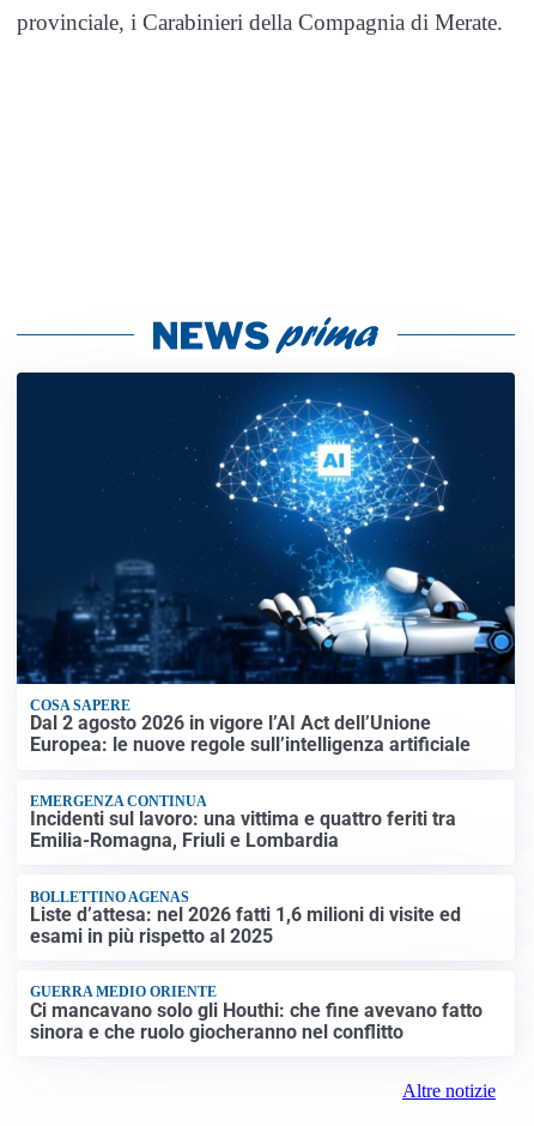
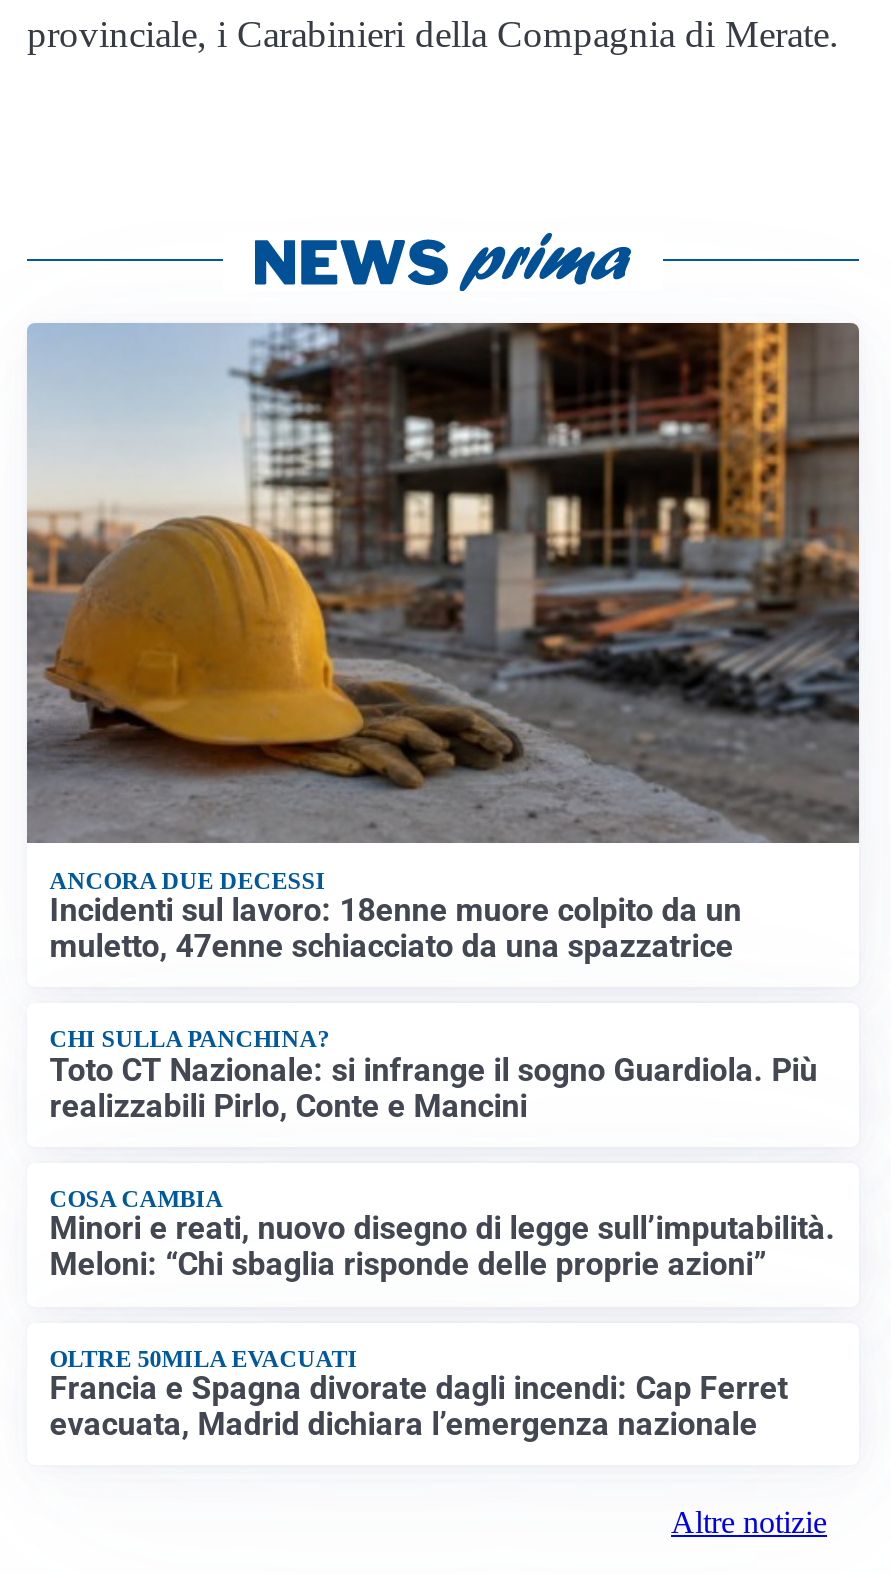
[16,371,516,756] [image] | COSA SAPERE | Dal 2 agosto 2026 in vigore l’AI Act dell’Unione | Europea: le nuove regole sull’intelligenza artificiale -> [25,321,861,965] [image] | ANCORA DUE DECESSI | Incidenti sul lavoro: 18enne muore colpito da un | muletto, 47enne schiacciato da una spazzatrice
[30,793,456,852] EMERGENZA CONTINUA | Incidenti sul lavoro: una vittima e quattro feriti tra | Emilia-Romagna, Friuli e Lombardia -> [49,1026,817,1124] CHI SULLA PANCHINA? | Toto CT Nazionale: si infrange il sogno Guardiola. Più | realizzabili Pirlo, Conte e Mancini
[30,888,461,947] BOLLETTINO AGENAS | Liste d’attesa: nel 2026 fatti 1,6 milioni di visite ed | esami in più rispetto al 2025 -> [49,1185,835,1284] COSA CAMBIA | Minori e reati, nuovo disegno di legge sull’imputabilità. | Meloni: “Chi sbaglia risponde delle proprie azioni”
[30,984,483,1043] GUERRA MEDIO ORIENTE | Ci mancavano solo gli Houthi: che fine avevano fatto | sinora e che ruolo giocheranno nel conflitto -> [49,1345,787,1443] OLTRE 50MILA EVACUATI | Francia e Spagna divorate dagli incendi: Cap Ferret | evacuata, Madrid dichiara l’emergenza nazionale

